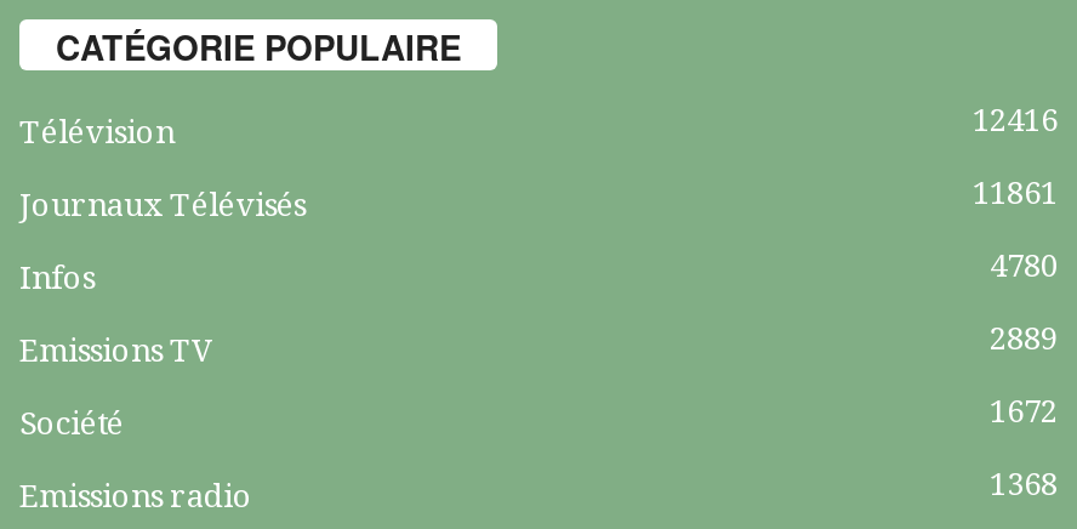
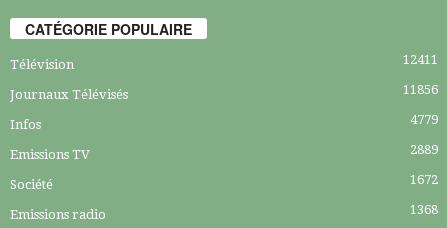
[973,102,1058,139] 12416 -> [403,52,438,67] 12411
[973,175,1058,212] 11861 -> [403,82,438,97] 11856
[990,248,1058,284] 4780 -> [410,112,438,127] 4779

